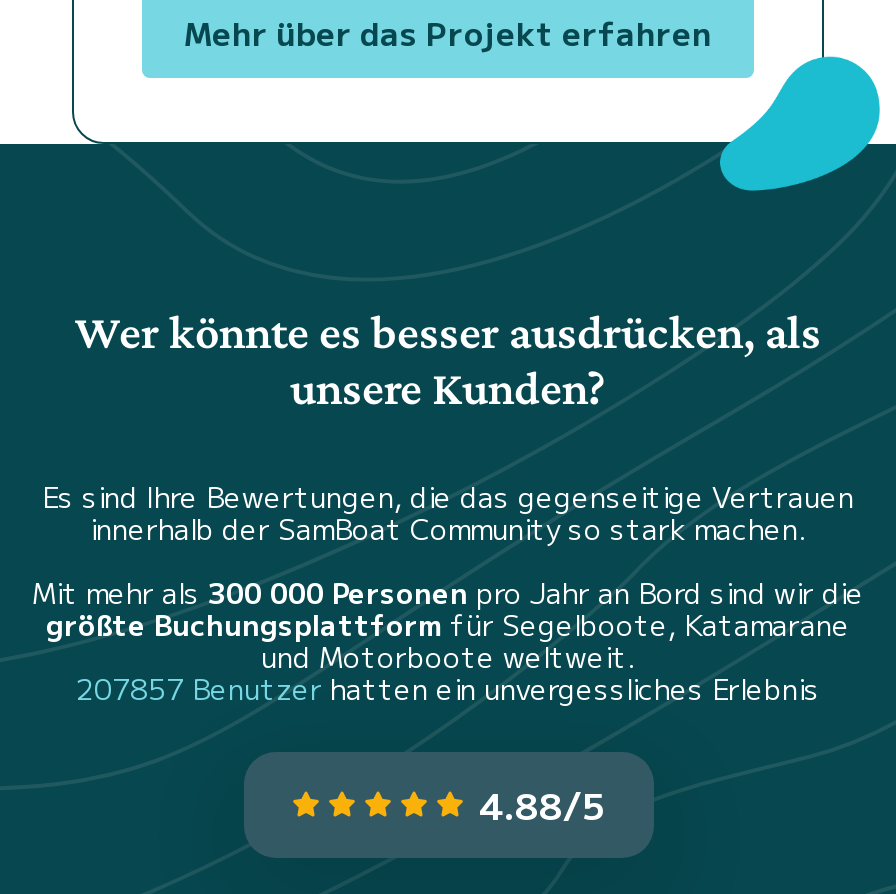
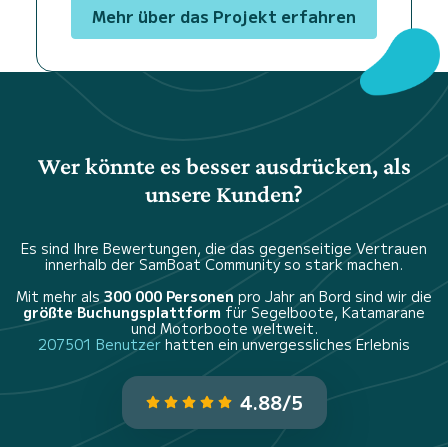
[76,668,820,708] 207857 Benutzer hatten ein unvergessliches Erlebnis -> [38,334,410,354] 207501 Benutzer hatten ein unvergessliches Erlebnis

